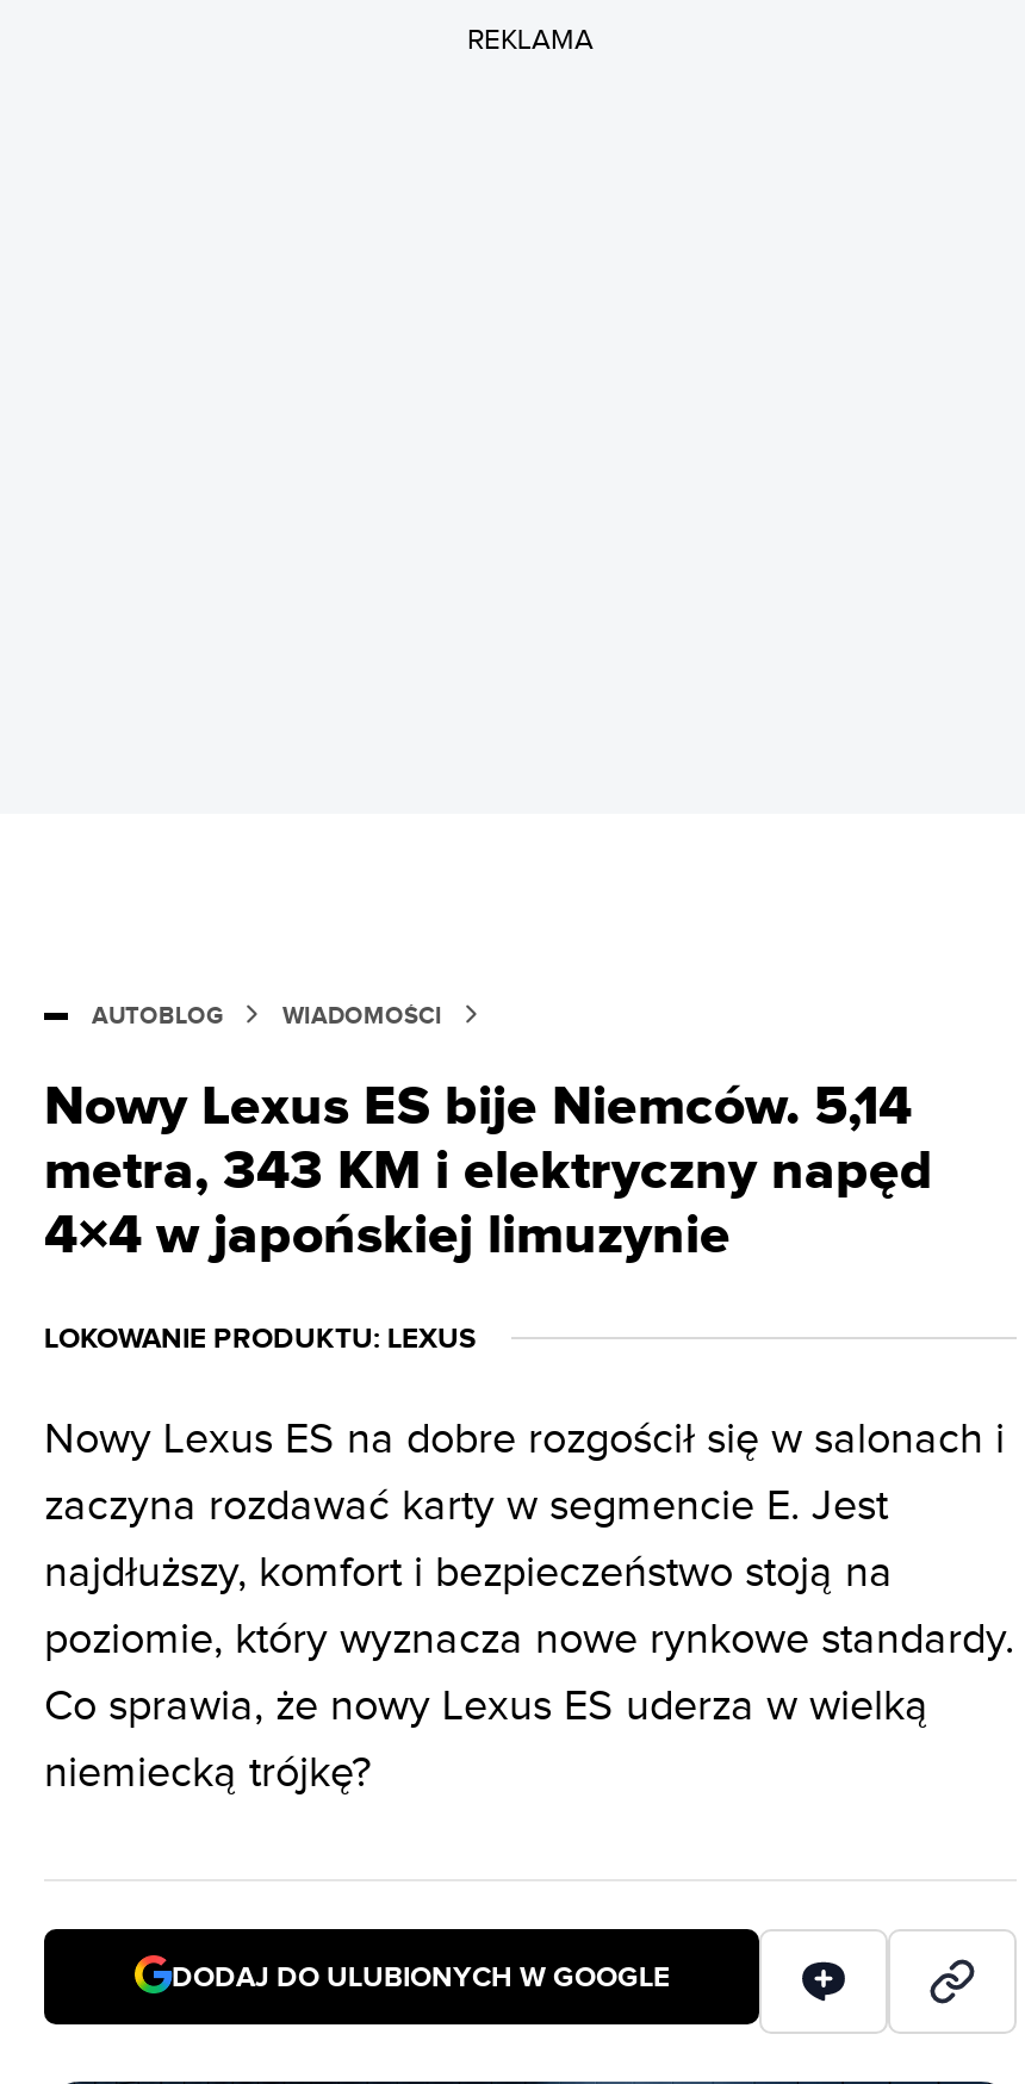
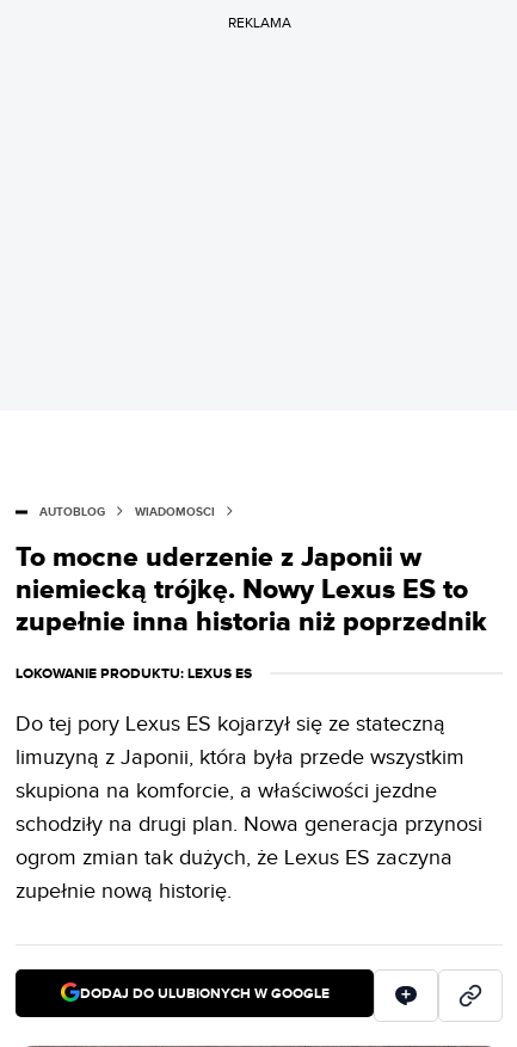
[44,1075,933,1270] Nowy Lexus ES bije Niemców. 5,14 | metra, 343 KM i elektryczny napęd | 4×4 w japońskiej limuzynie -> [16,541,487,639] To mocne uderzenie z Japonii w | niemiecką trójkę. Nowy Lexus ES to | zupełnie inna historia niż poprzednik
[44,1323,476,1358] LOKOWANIE PRODUKTU: LEXUS -> [16,666,252,683] LOKOWANIE PRODUKTU: LEXUS ES
[44,1416,1014,1799] Nowy Lexus ES na dobre rozgościł się w salonach i | zaczyna rozdawać karty w segmencie E. Jest | najdłuższy, komfort i bezpieczeństwo stoją na | poziomie, który wyznacza nowe rynkowe standardy. | Co sprawia, że nowy Lexus ES uderza w wielką | niemiecką trójkę? -> [16,712,482,904] Do tej pory Lexus ES kojarzył się ze stateczną | limuzyną z Japonii, która była przede wszystkim | skupiona na komforcie, a właściwości jezdne | schodziły na drugi plan. Nowa generacja przynosi | ogrom zmian tak dużych, że Lexus ES zaczyna | zupełnie nową historię.

